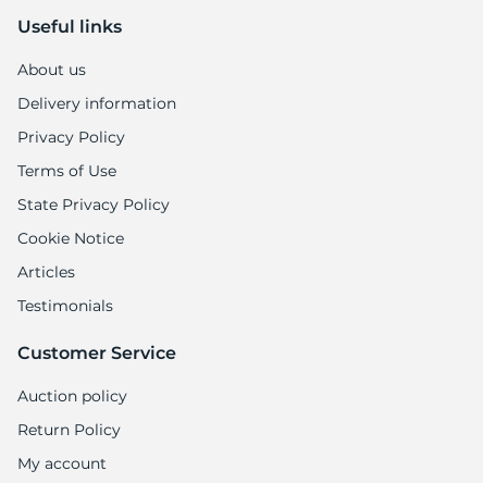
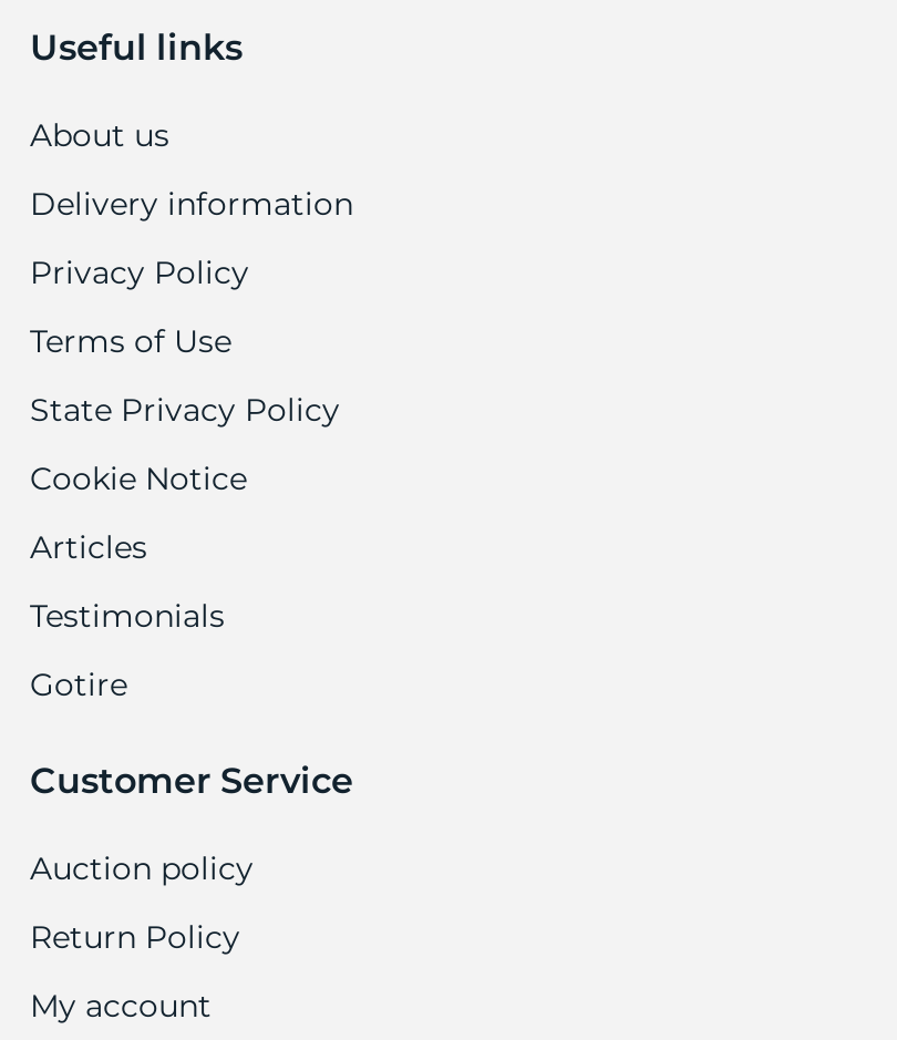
none -> [30,665,127,705] Gotire

